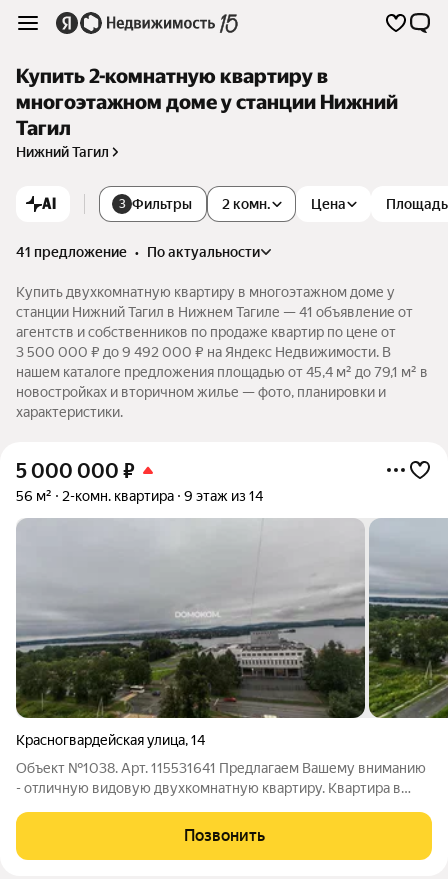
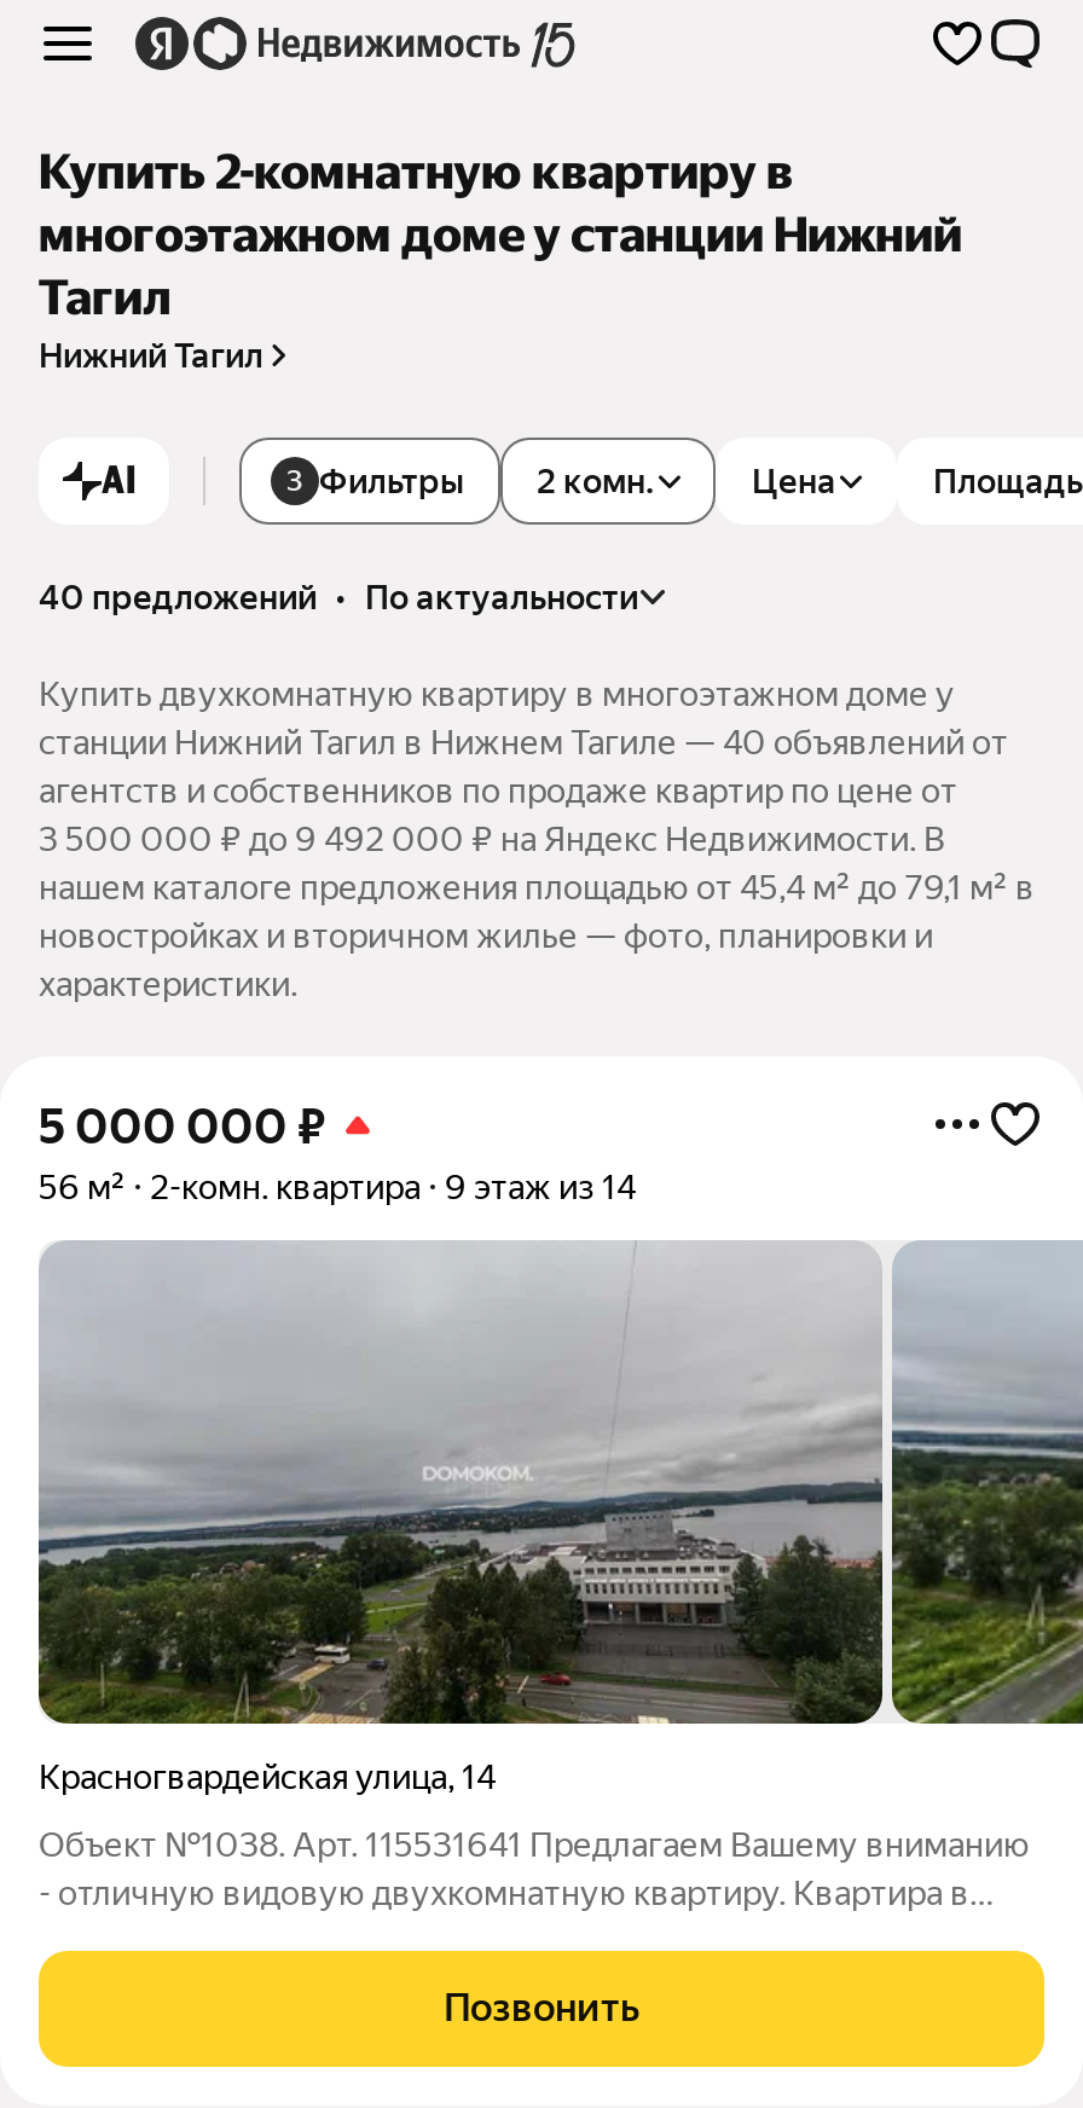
[16,244,260,260] 41 предложение • по актуальности -> [39,578,638,617] 40 предложений • по актуальности
[16,304,413,320] станции Нижний Тагил в Нижнем Тагиле — 41 объявление от -> [39,723,1008,762] станции Нижний Тагил в Нижнем Тагиле — 40 объявлений от

